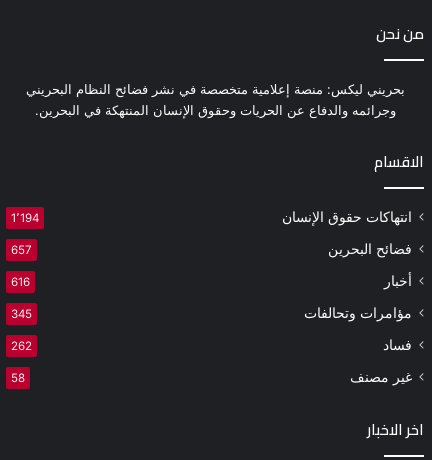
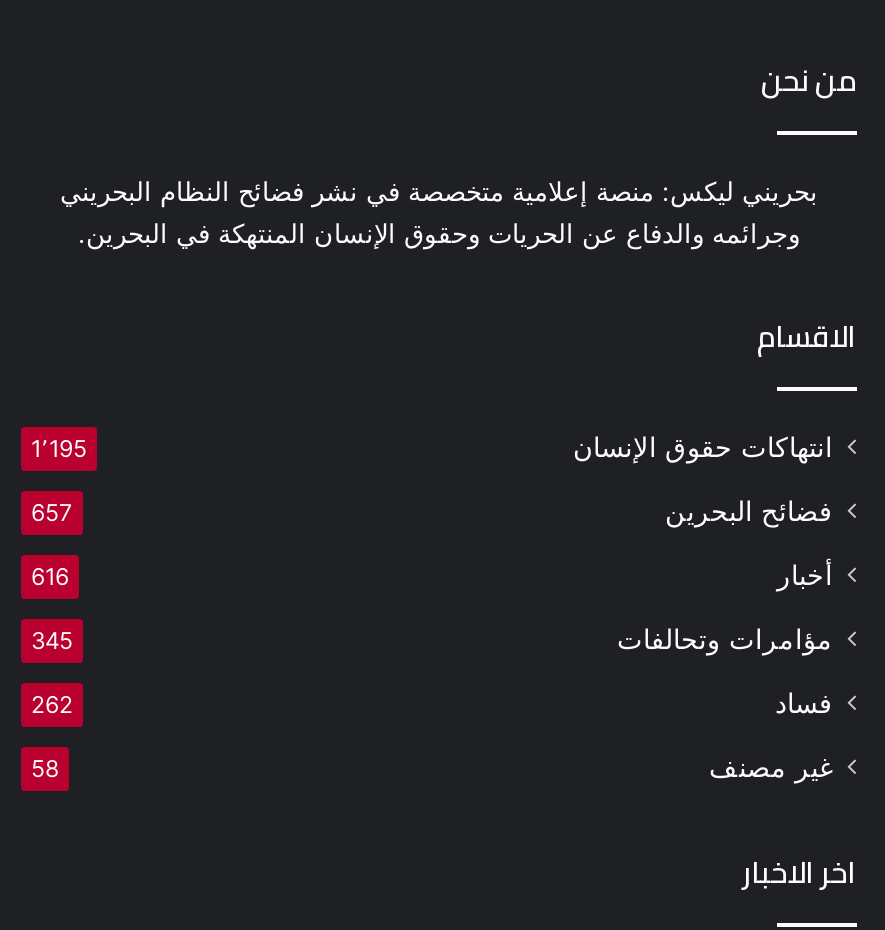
[11,211,39,225] 1٬194 -> [31,435,87,463] 1٬195

